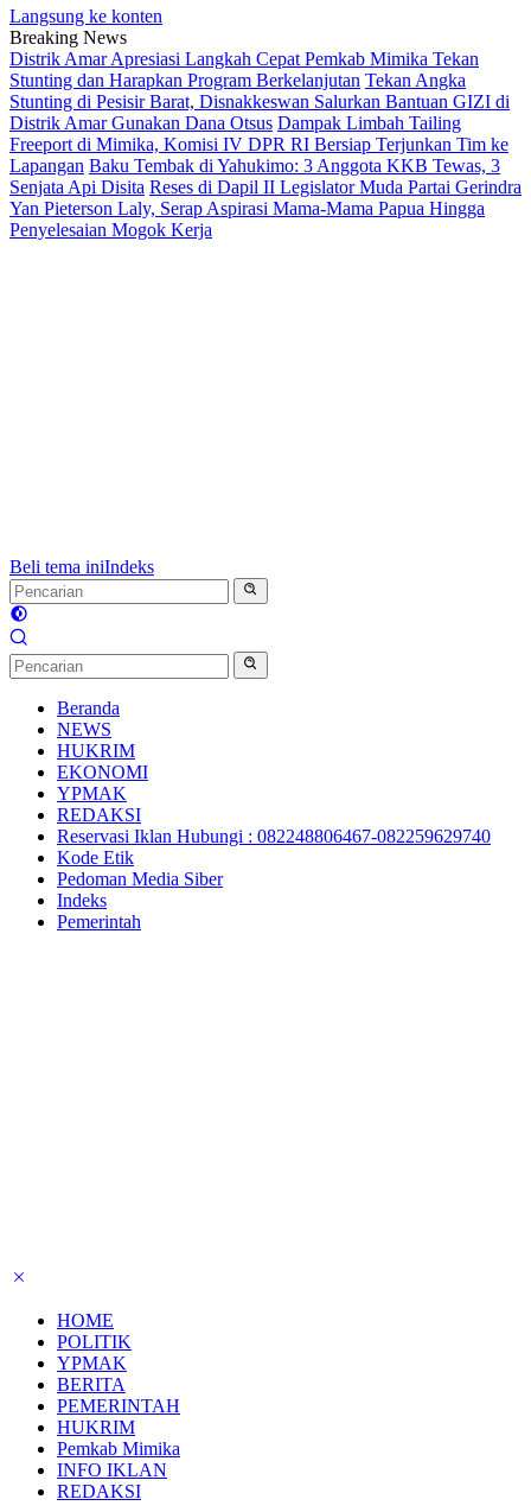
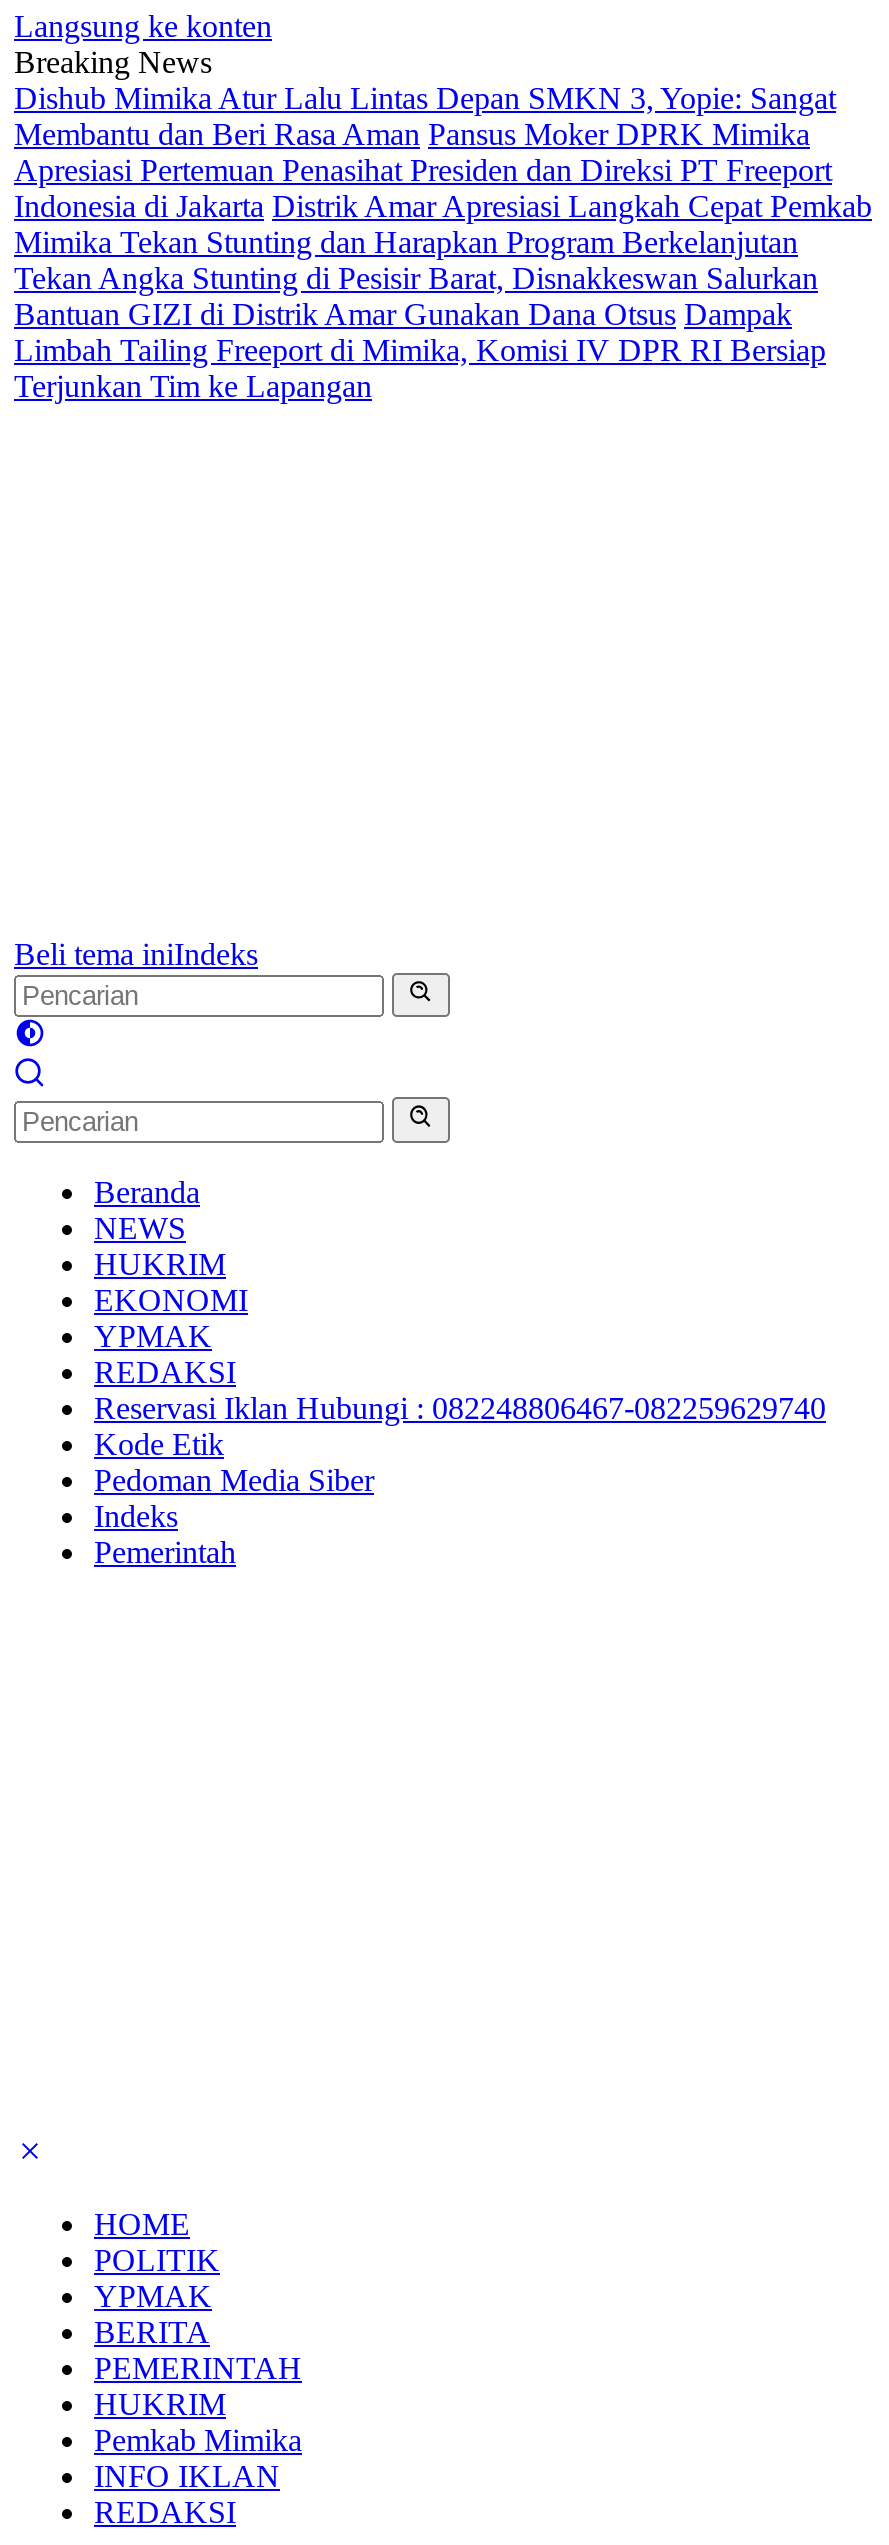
[9,49,522,240] Distrik Amar Apresiasi Langkah Cepat Pemkab Mimika Tekan | Stunting dan Harapkan Program Berkelanjutan Tekan Angka | Stunting di Pesisir Barat, Disnakkeswan Salurkan Bantuan GIZI di | Distrik Amar Gunakan Dana Otsus Dampak Limbah Tailing | Freeport di Mimika, Komisi IV DPR RI Bersiap Terjunkan Tim ke | Lapangan Baku Tembak di Yahukimo: 3 Anggota KKB Tewas, 3 | Senjata Api Disita Reses di Dapil II Legislator Muda Partai Gerindra | Yan Pieterson Laly, Serap Aspirasi Mama-Mama Papua Hingga | Penyelesaian Mogok Kerja -> [14,81,872,403] Dishub Mimika Atur Lalu Lintas Depan SMKN 3, Yopie: Sangat | Membantu dan Beri Rasa Aman Pansus Moker DPRK Mimika | Apresiasi Pertemuan Penasihat Presiden dan Direksi PT Freeport | Indonesia di Jakarta Distrik Amar Apresiasi Langkah Cepat Pemkab | Mimika Tekan Stunting dan Harapkan Program Berkelanjutan | Tekan Angka Stunting di Pesisir Barat, Disnakkeswan Salurkan | Bantuan GIZI di Distrik Amar Gunakan Dana Otsus Dampak | Limbah Tailing Freeport di Mimika, Komisi IV DPR RI Bersiap | Terjunkan Tim ke Lapangan

